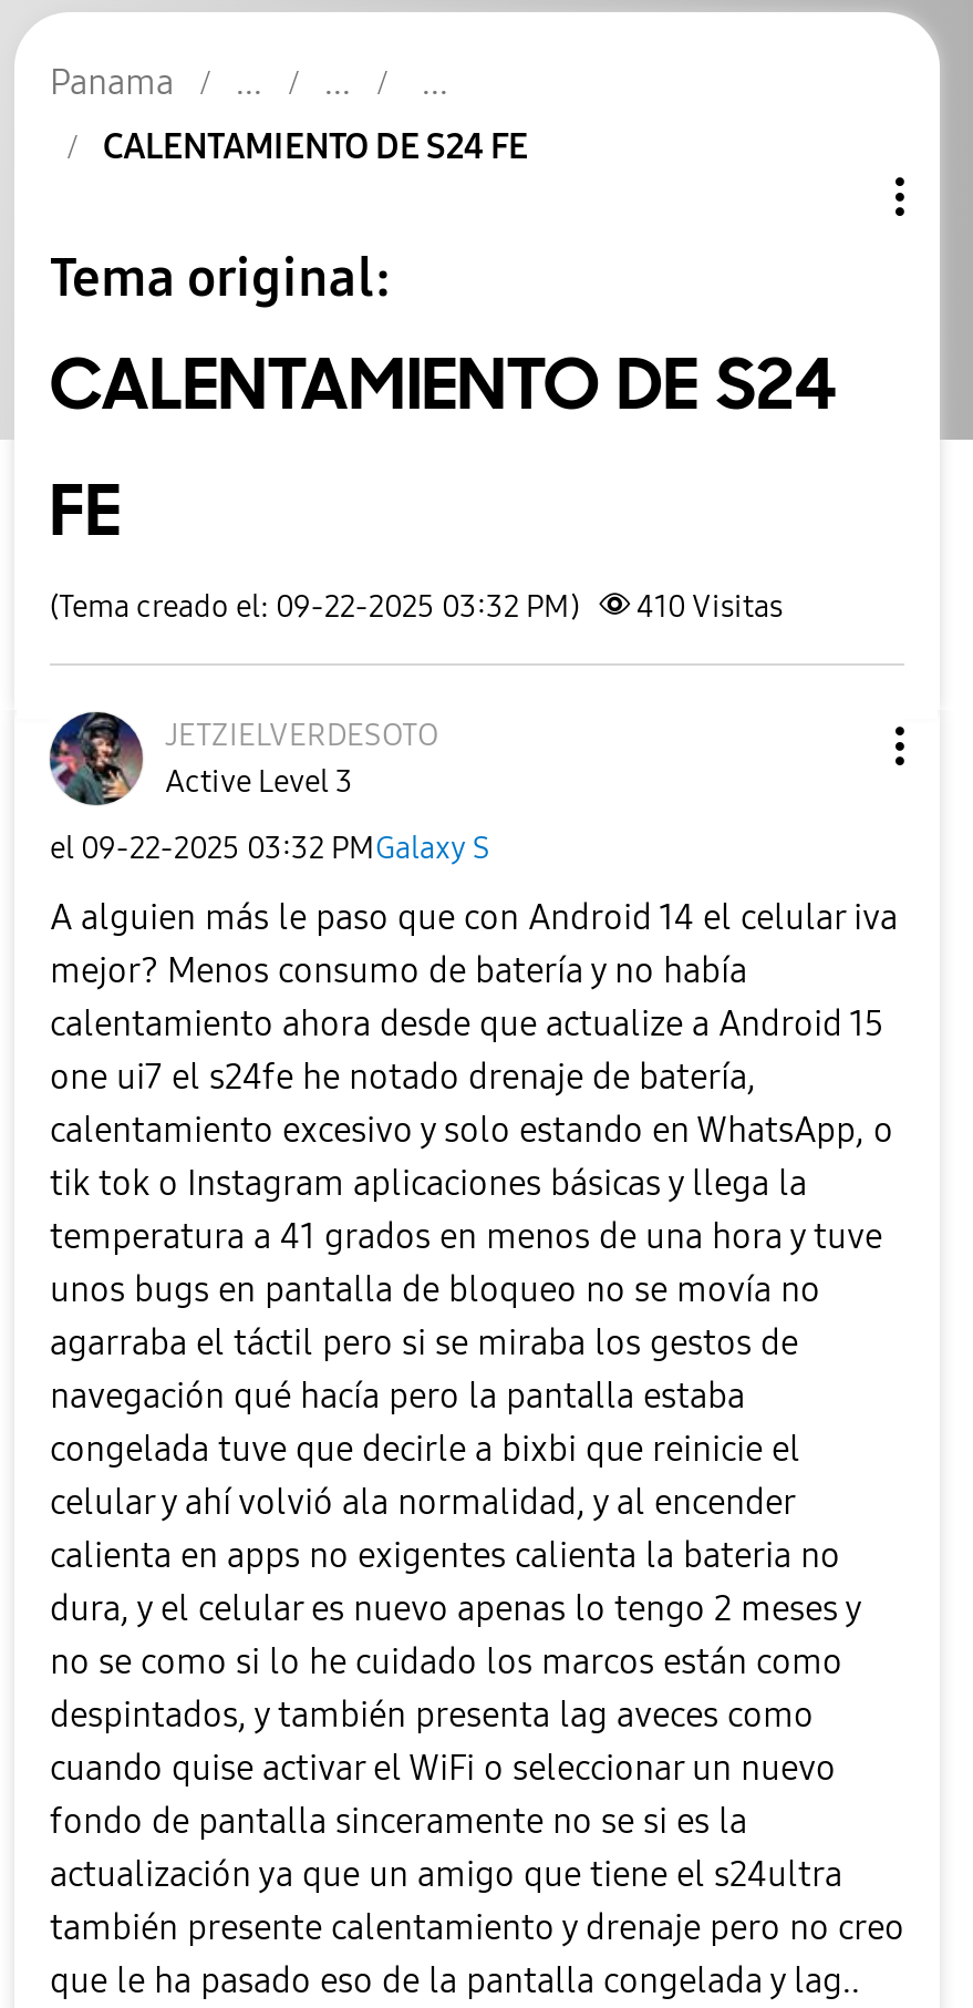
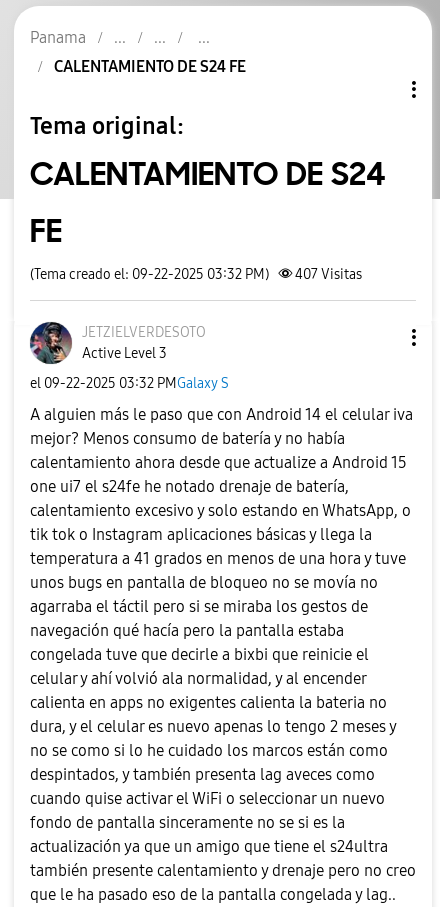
[50,588,783,626] (Tema creado el: 09-22-2025 03:32 PM) 410 Visitas -> [30,266,362,283] (Tema creado el: 09-22-2025 03:32 PM) 407 Visitas

